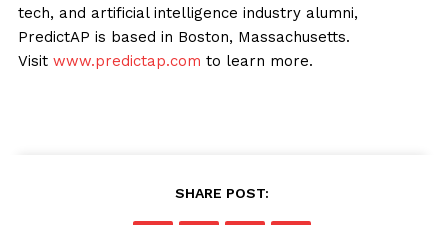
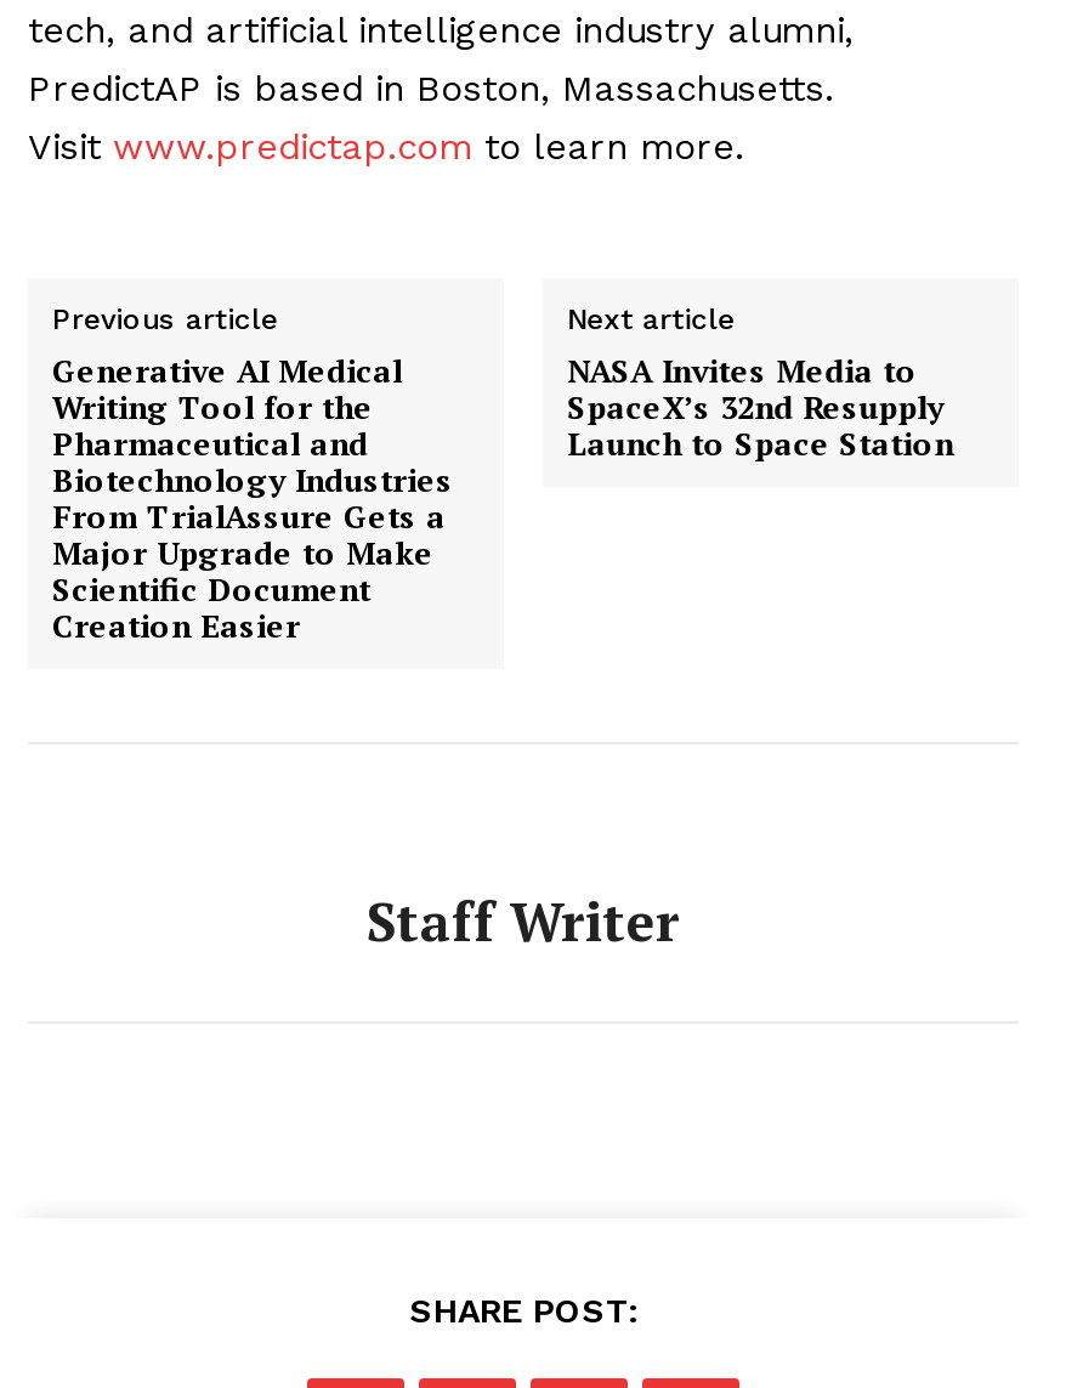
none -> [52,303,453,648] Previous article | Generative AI Medical | Writing Tool for the | Pharmaceutical and | Biotechnology Industries | From TrialAssure Gets a | Major Upgrade to Make | Scientific Document | Creation Easier
none -> [367,886,680,956] Staff Writer
none -> [567,303,953,466] Next article | NASA Invites Media to | SpaceX’s 32nd Resupply | Launch to Space Station

